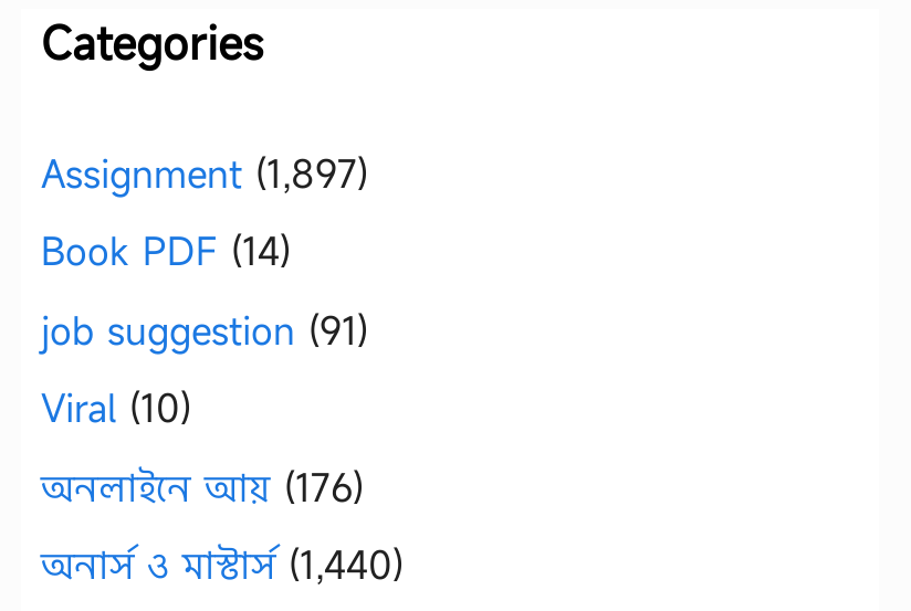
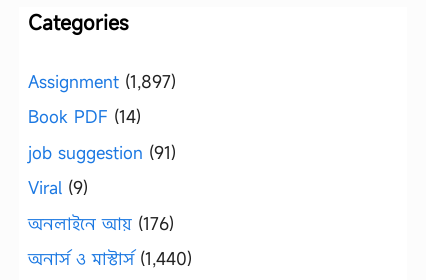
[41,382,191,433] Viral (10) -> [28,176,88,199] Viral (9)

